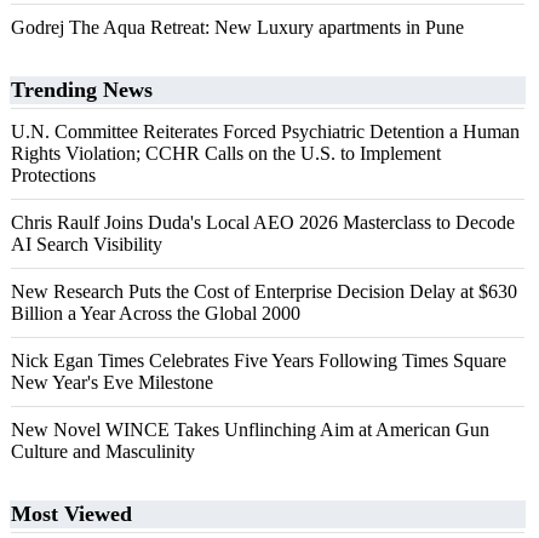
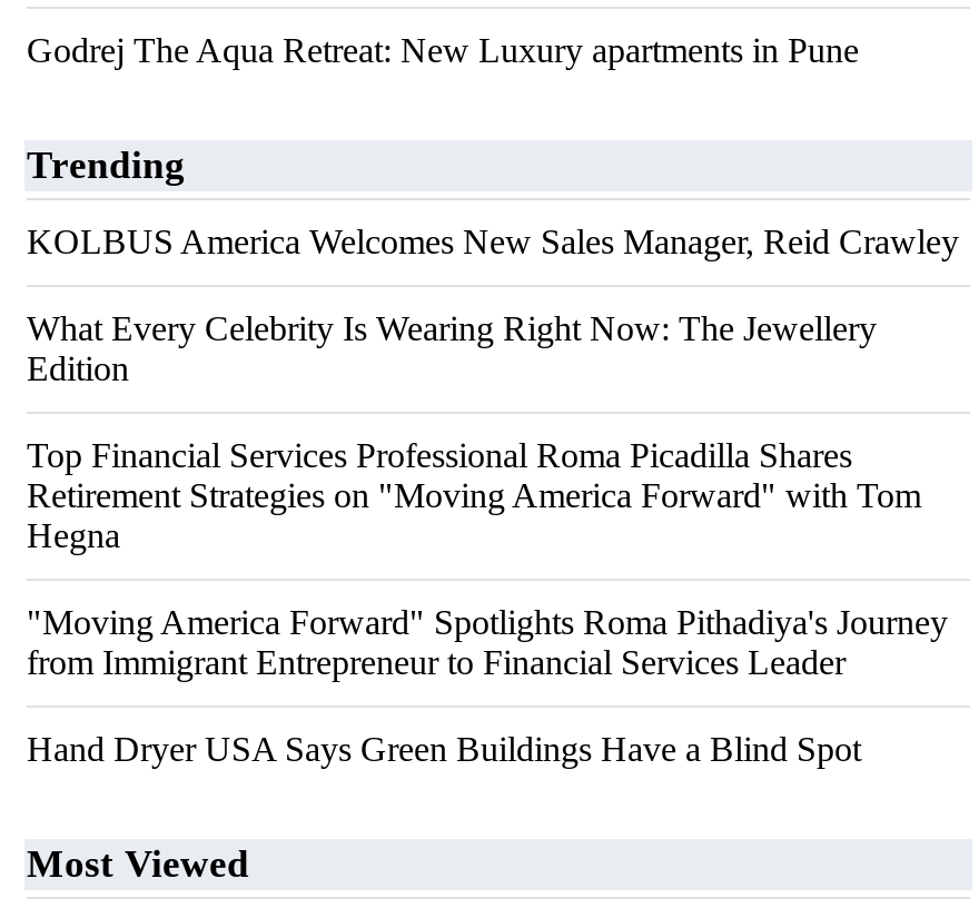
[11,78,153,102] Trending News -> [27,142,185,187] Trending
[11,121,520,185] U.N. Committee Reiterates Forced Psychiatric Detention a Human | Rights Violation; CCHR Calls on the U.S. to Implement | Protections -> [27,223,959,260] KOLBUS America Welcomes New Sales Manager, Reid Crawley
[11,212,515,254] Chris Raulf Joins Duda's Local AEO 2026 Masterclass to Decode | AI Search Visibility -> [27,309,877,387] What Every Celebrity Is Wearing Right Now: The Jewellery | Edition
[11,281,517,324] New Research Puts the Cost of Enterprise Decision Delay at $630 | Billion a Year Across the Global 2000 -> [27,436,921,554] Top Financial Services Professional Roma Picadilla Shares | Retirement Strategies on "Moving America Forward" with Tom | Hegna
[11,350,506,393] Nick Egan Times Celebrates Five Years Following Times Square | New Year's Eve Milestone -> [27,603,948,681] "Moving America Forward" Spotlights Roma Pithadiya's Journey | from Immigrant Entrepreneur to Financial Services Leader
[11,419,489,462] New Novel WINCE Takes Unflinching Aim at American Gun | Culture and Masculinity -> [27,730,861,768] Hand Dryer USA Says Green Buildings Have a Blind Spot

